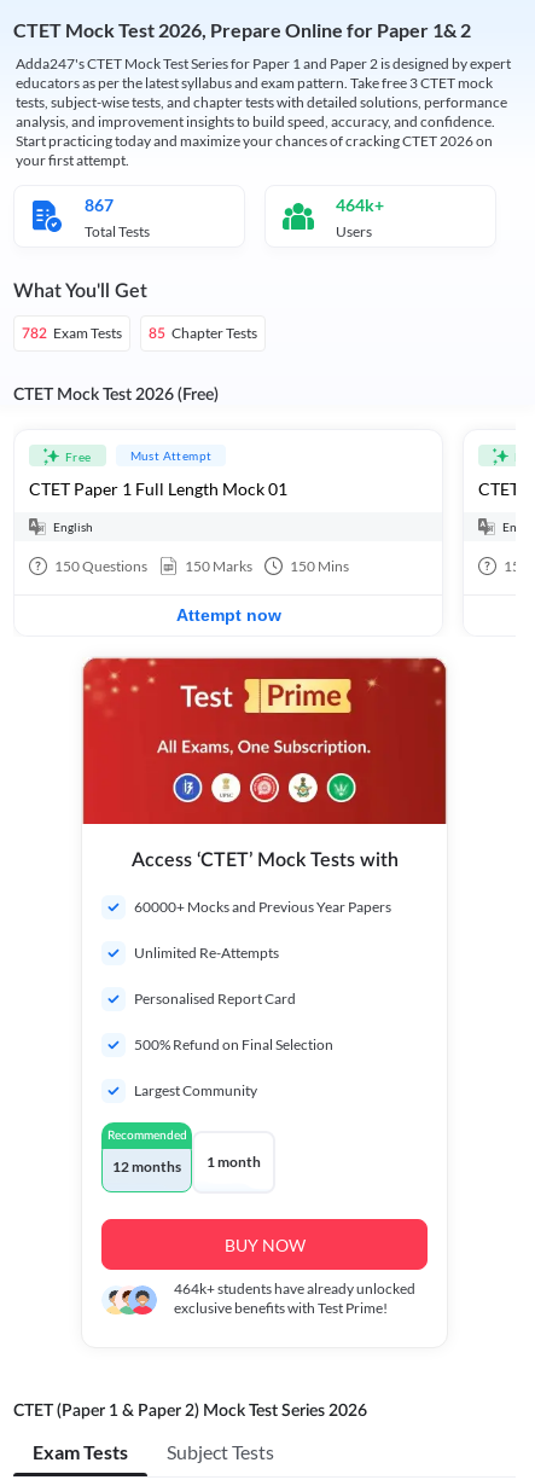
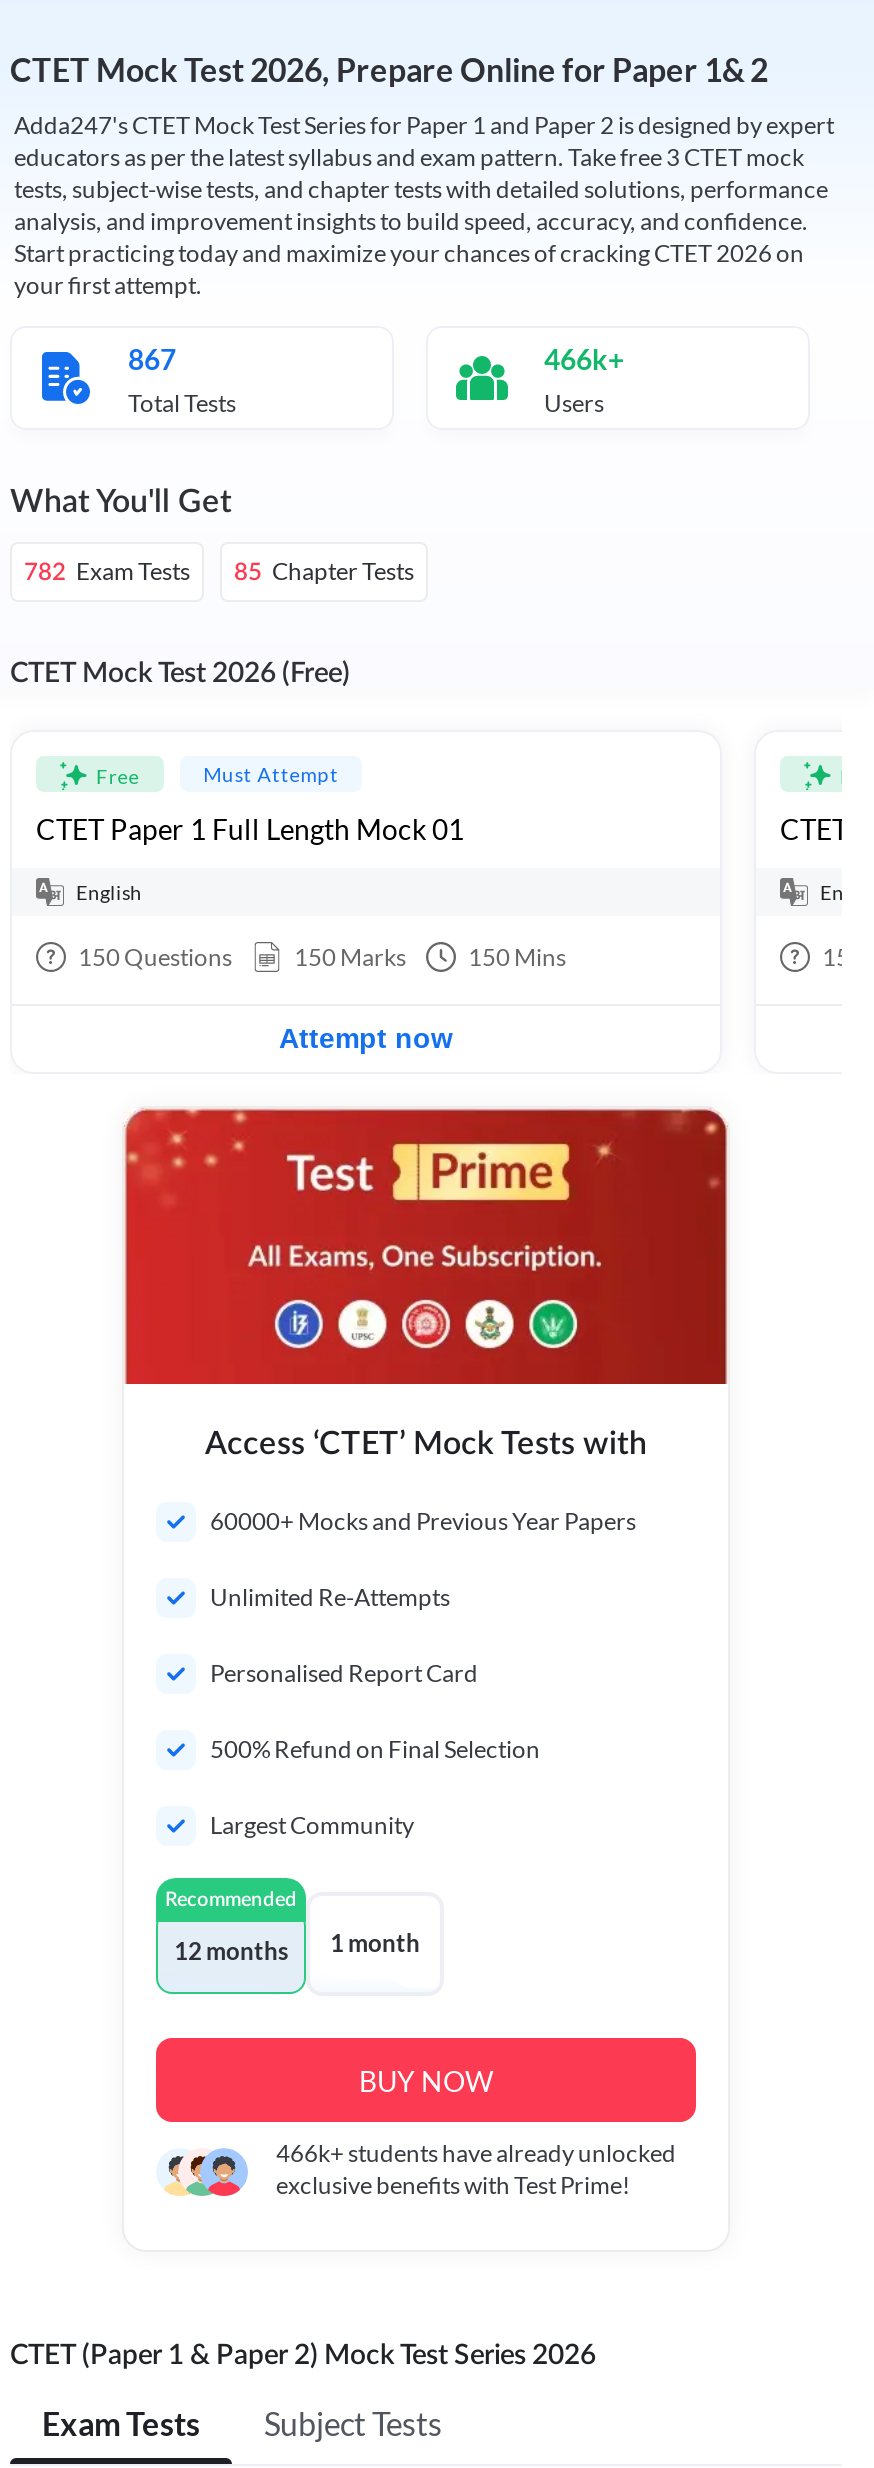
[336,195,384,215] 464k+ -> [544,342,624,376] 466k+
[174,1279,415,1298] 464k+ students have already unlocked -> [276,2138,676,2168] 466k+ students have already unlocked

